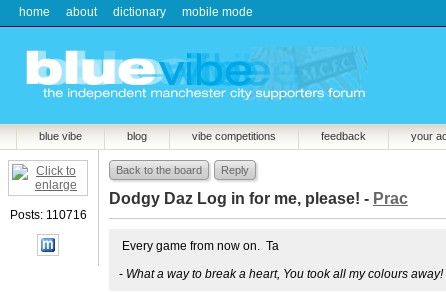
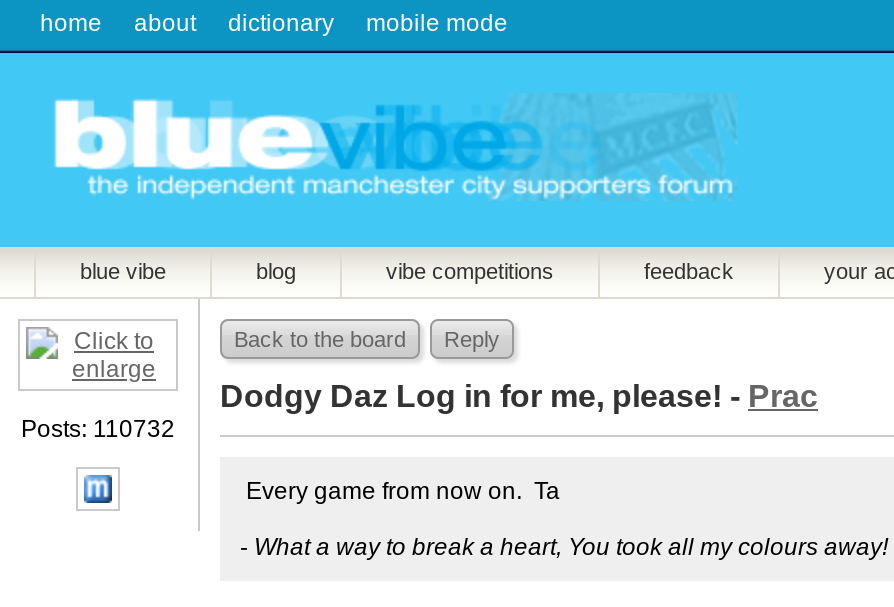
[9,208,86,222] Posts: 110716 -> [21,415,175,443] Posts: 110732

